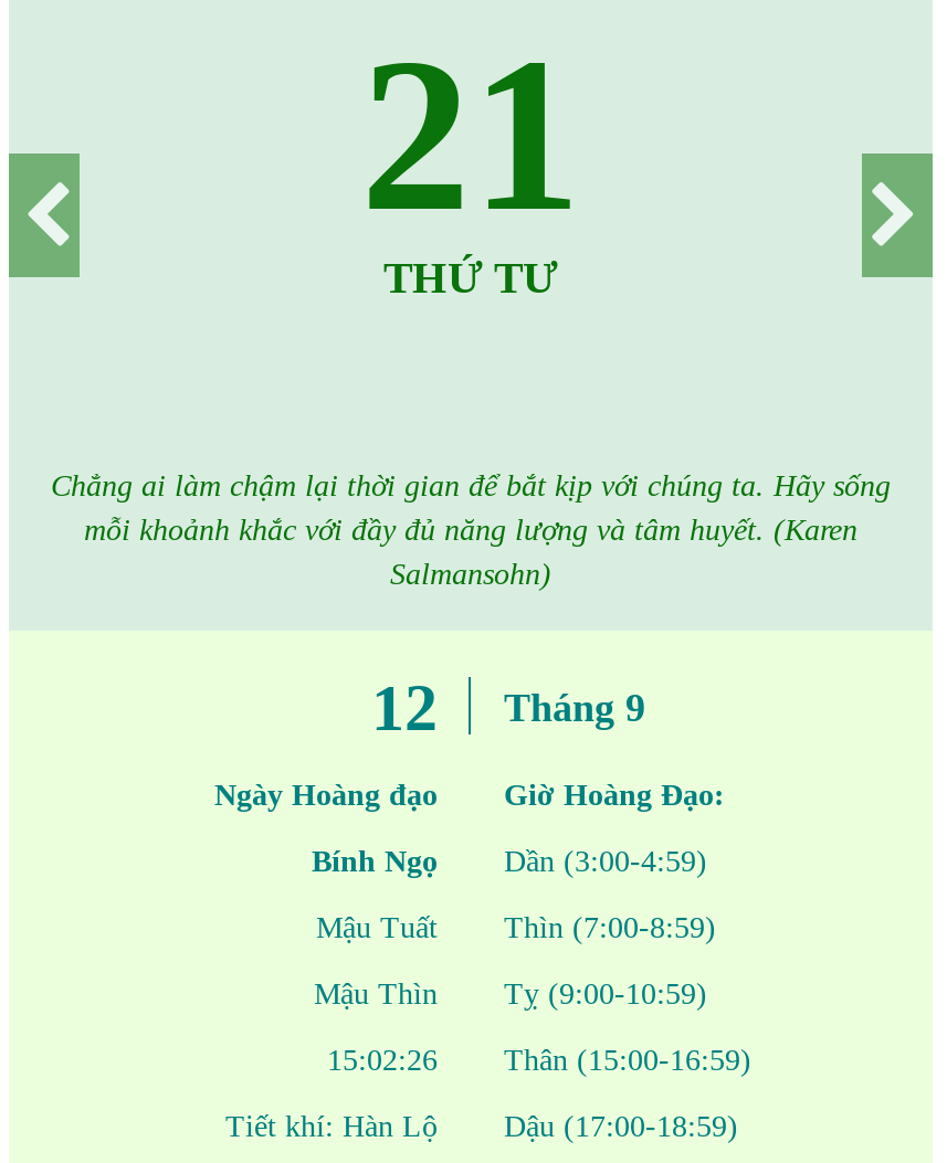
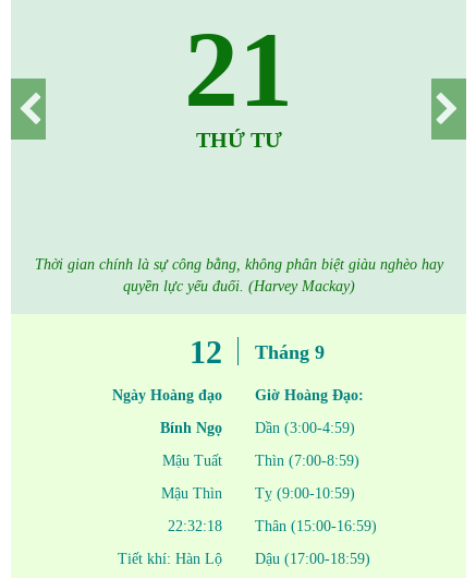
[51,469,891,591] Chẳng ai làm chậm lại thời gian để bắt kịp với chúng ta. Hãy sống | mỗi khoảnh khắc với đầy đủ năng lượng và tâm huyết. (Karen | Salmansohn) -> [34,256,443,294] Thời gian chính là sự công bằng, không phân biệt giàu nghèo hay | quyền lực yếu đuối. (Harvey Mackay)
[327,1044,751,1077] 15:02:26 Thân (15:00-16:59) -> [168,518,377,534] 22:32:18 Thân (15:00-16:59)

